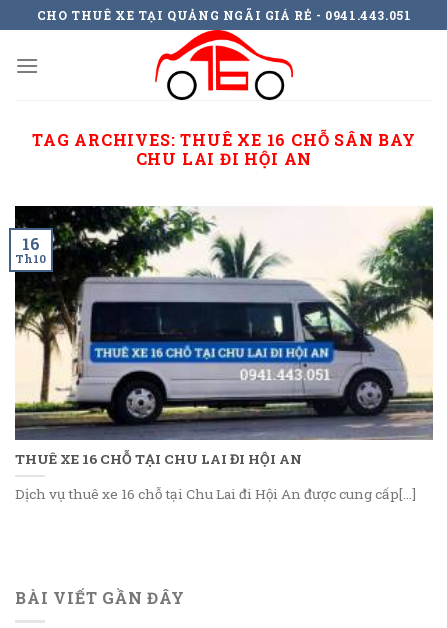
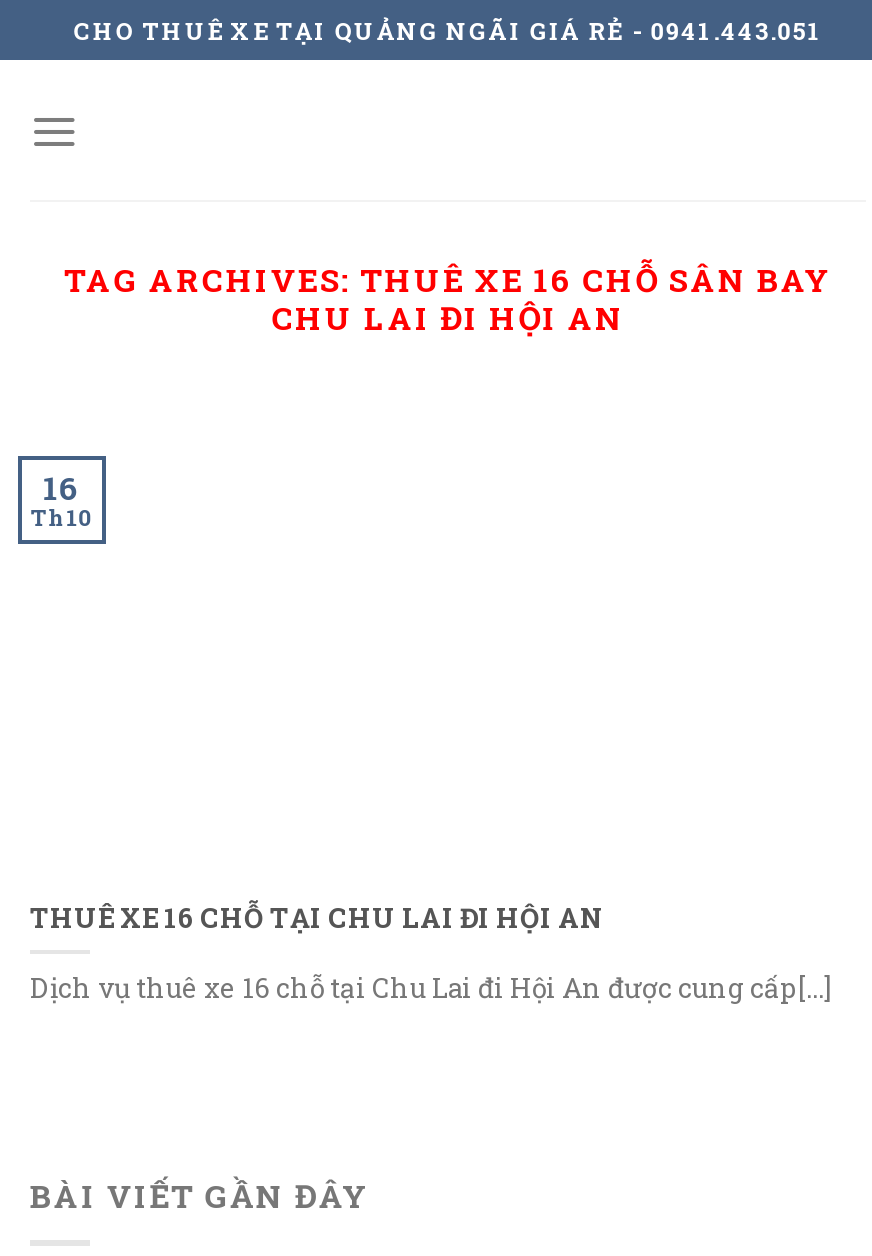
[154,29,294,101] [image] -> none
[14,205,434,441] [image] -> none

